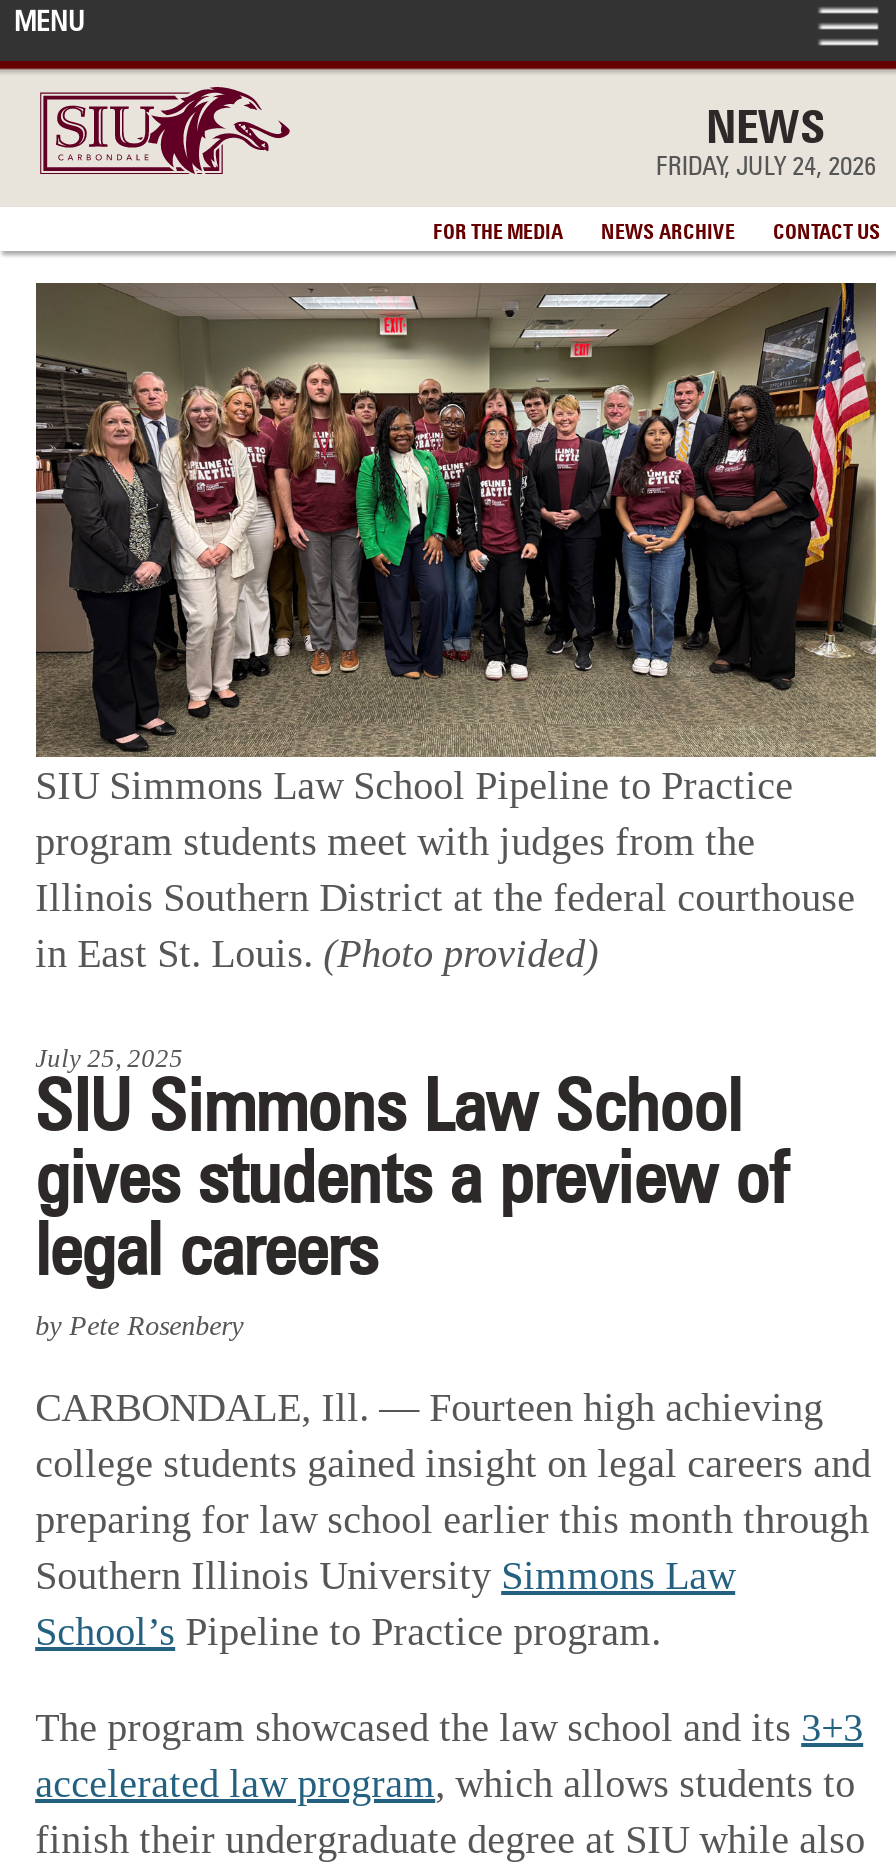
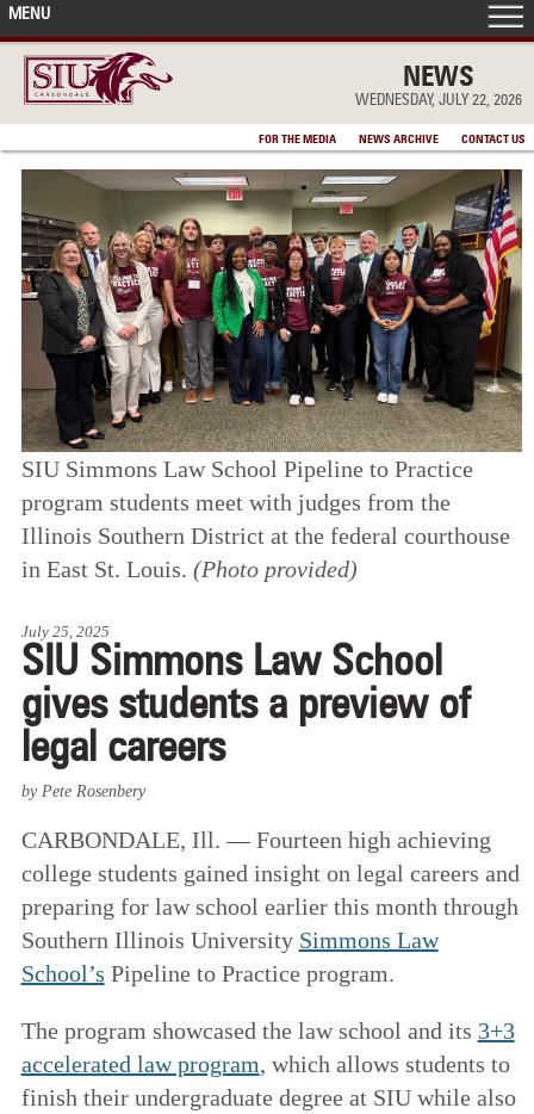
[656,155,876,181] FRIDAY, JULY 24, 2026 -> [355,93,522,109] WEDNESDAY, JULY 22, 2026

